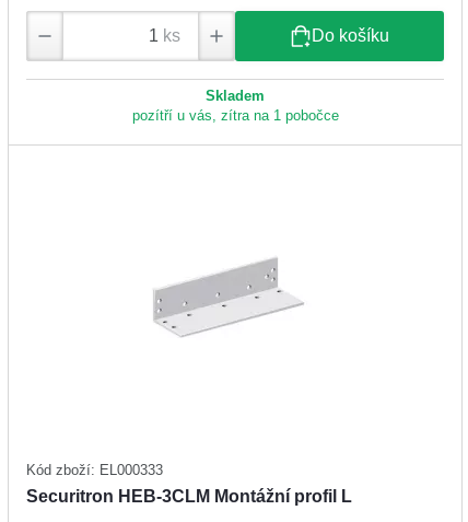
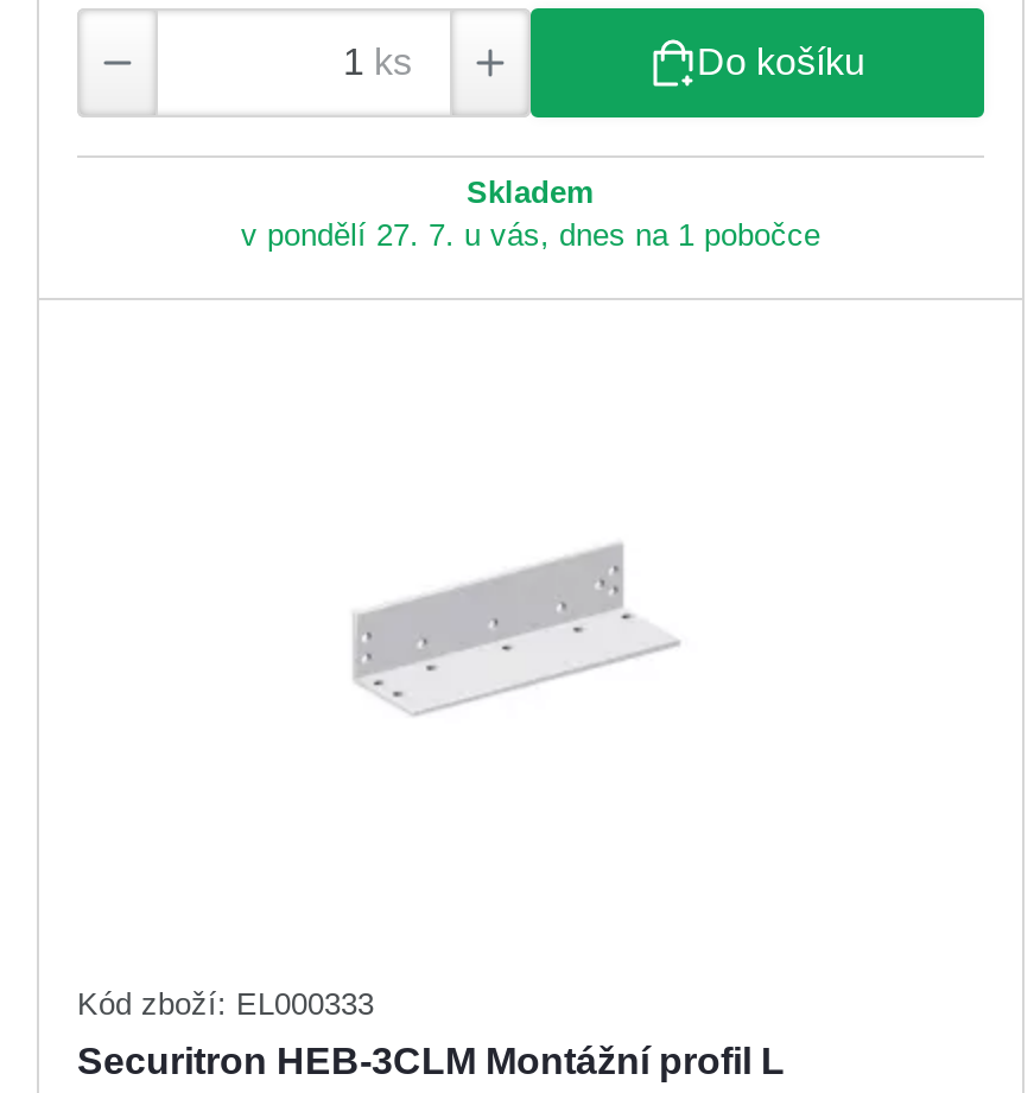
[132,107,338,124] pozítří u vás, zítra na 1 pobočce -> [241,217,820,253] v pondělí 27. 7. u vás, dnes na 1 pobočce

